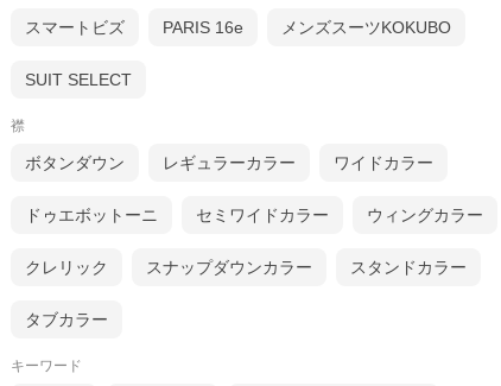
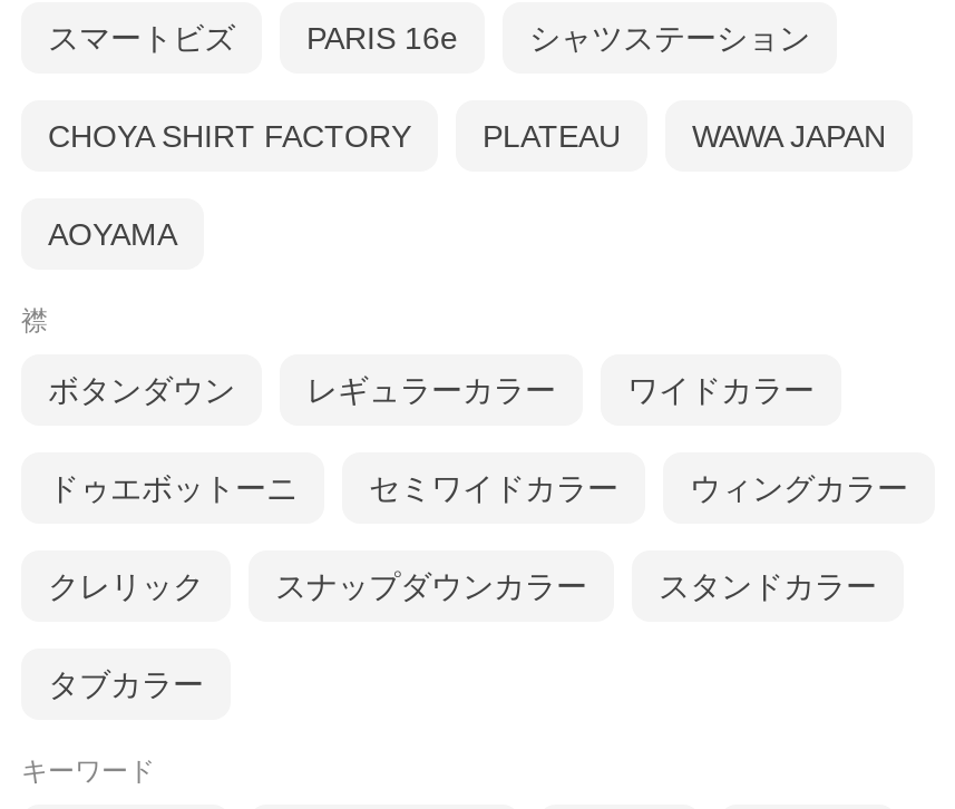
[25,18,451,89] メンズスーツKOKUBO | SUIT SELECT -> [48,21,886,253] シャツステーション | CHOYA SHIRT FACTORY | PLATEAU | WAWA JAPAN | AOYAMA

